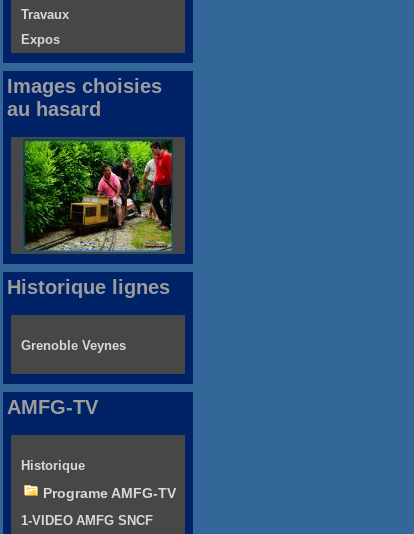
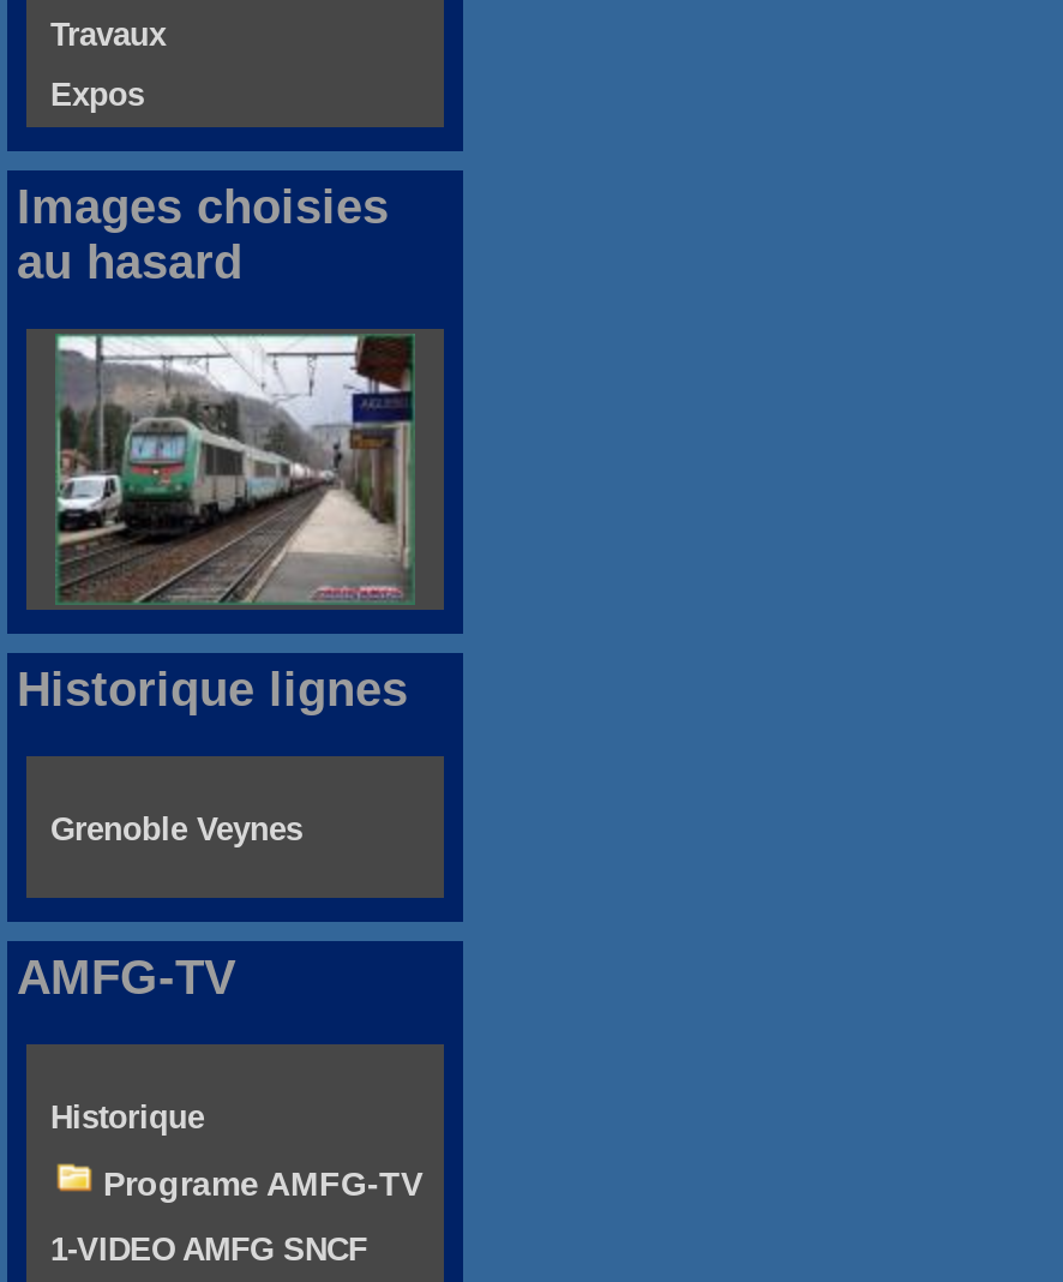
[23,139,173,252] [image] -> [55,334,415,603] [image]

